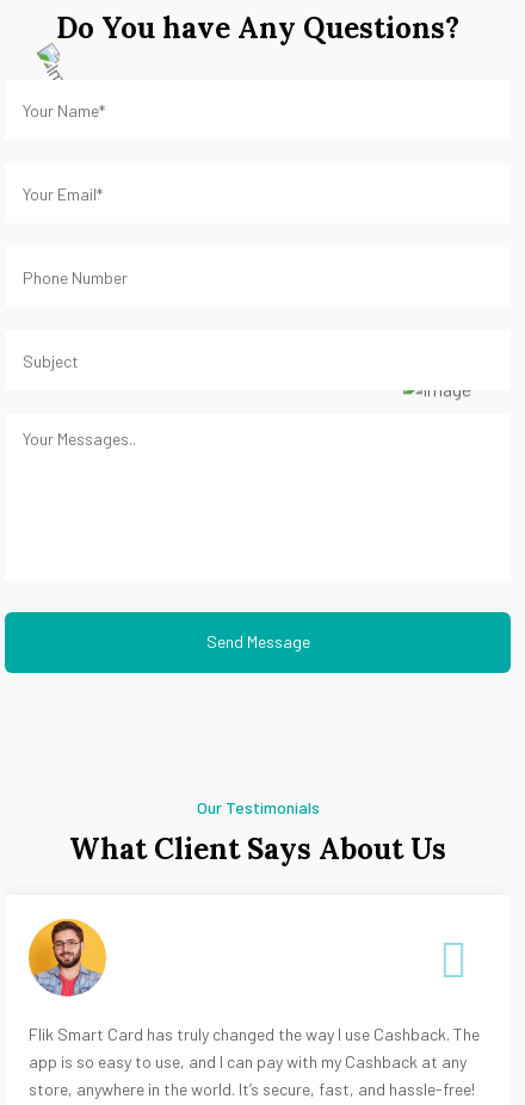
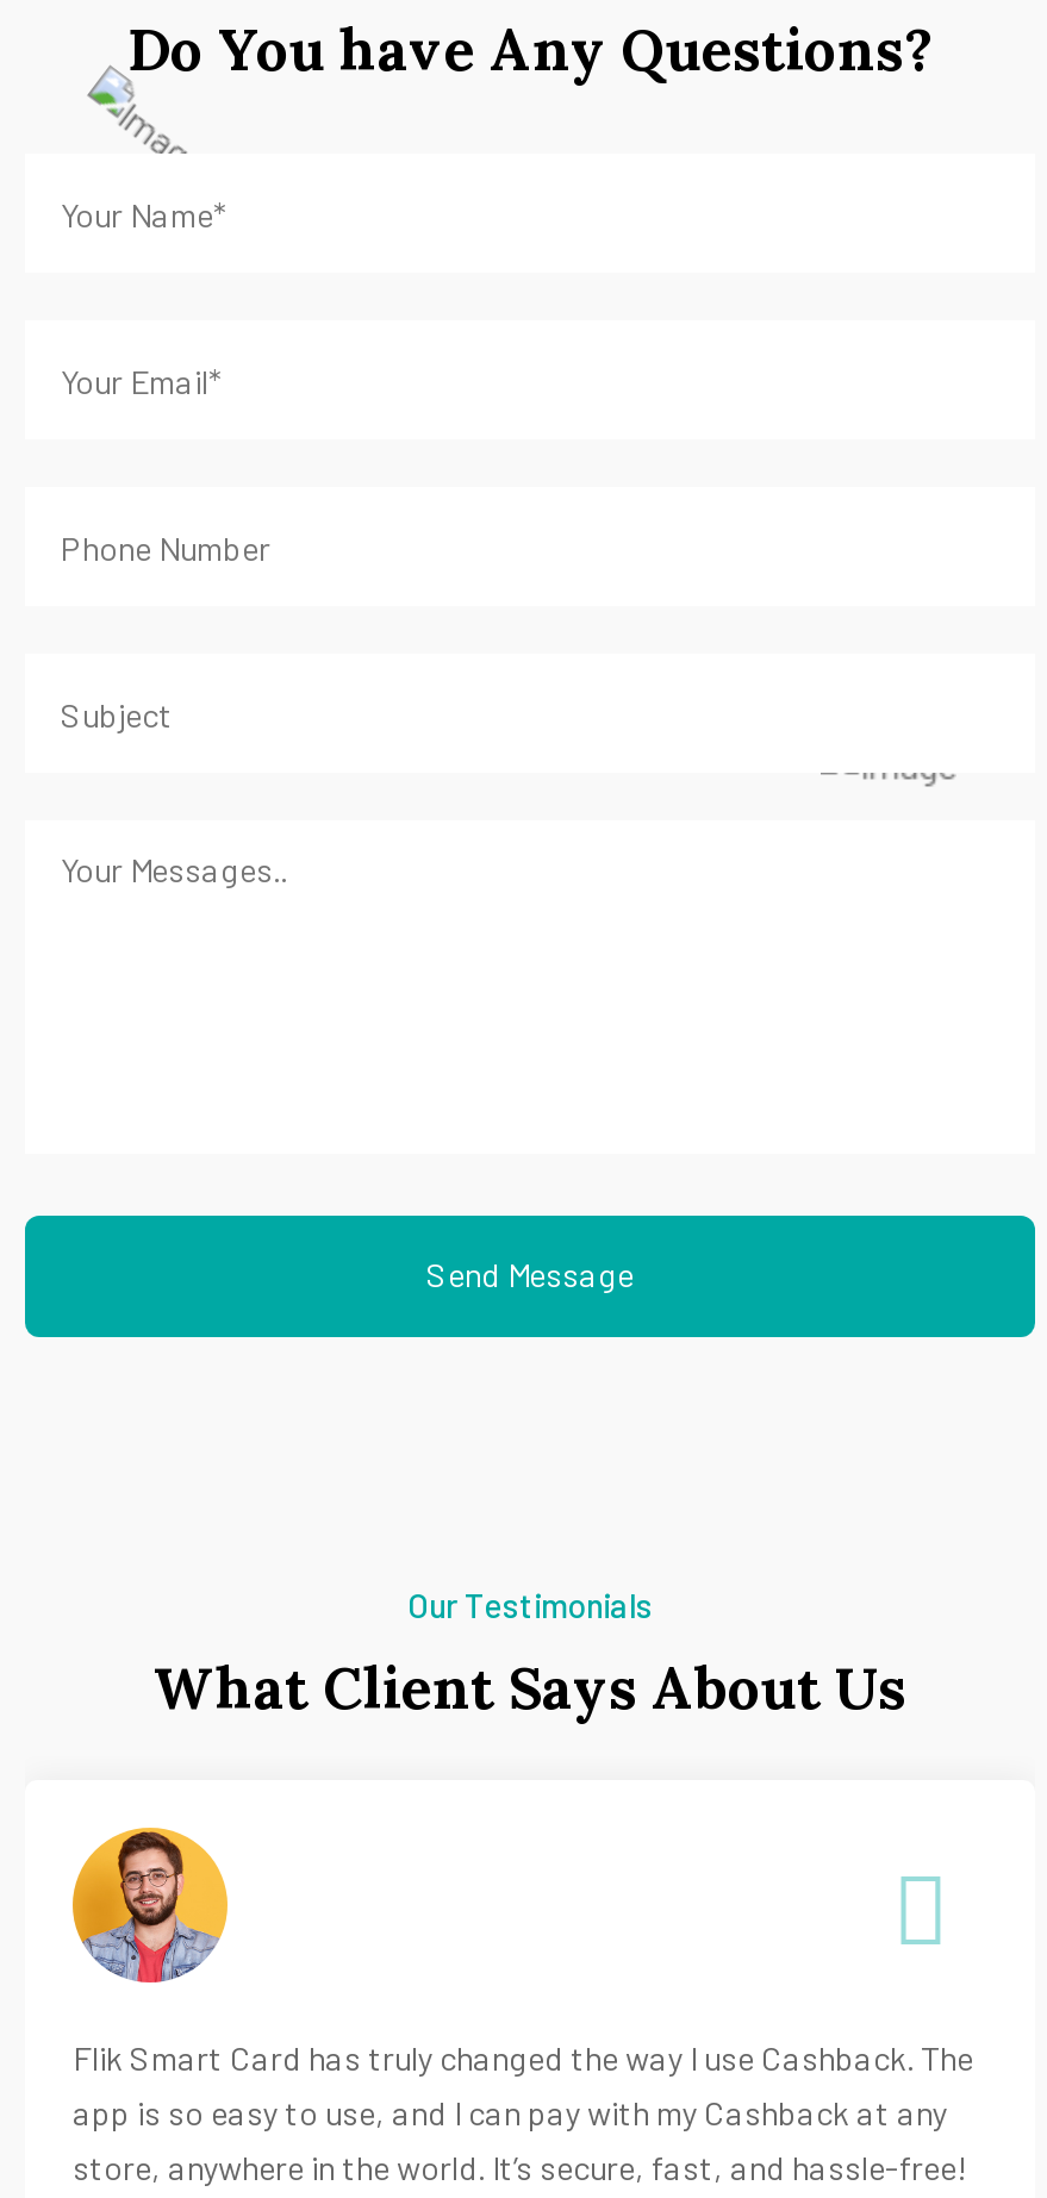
[38,38,79,80] [image] -> [89,65,187,154] [image]

